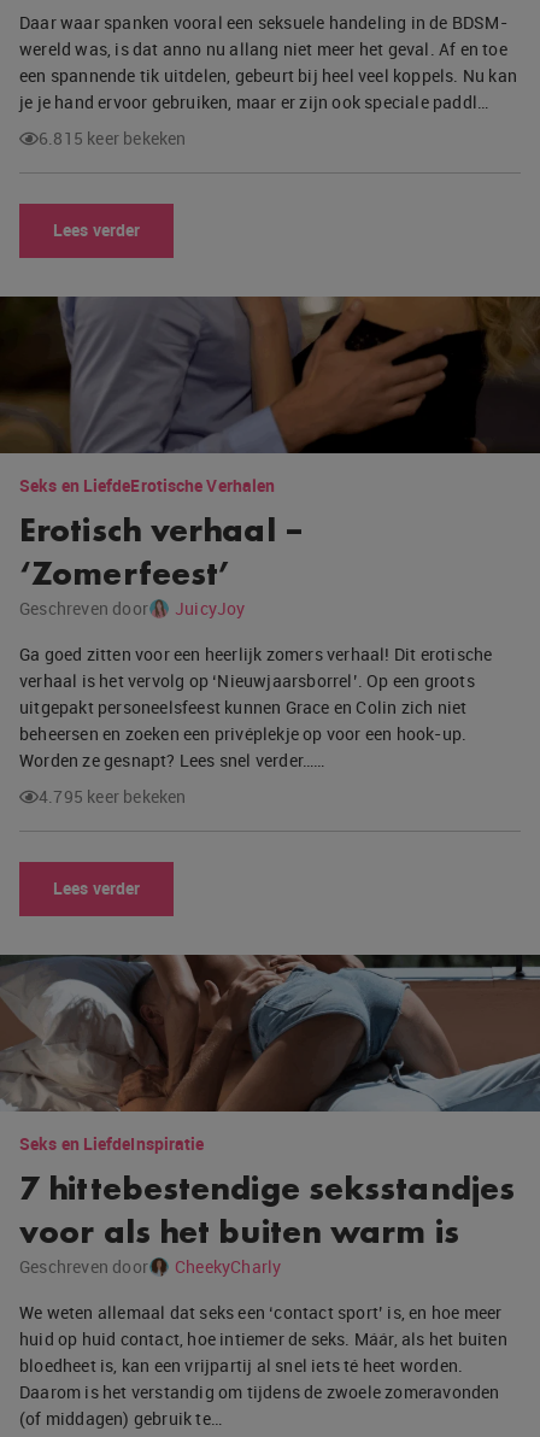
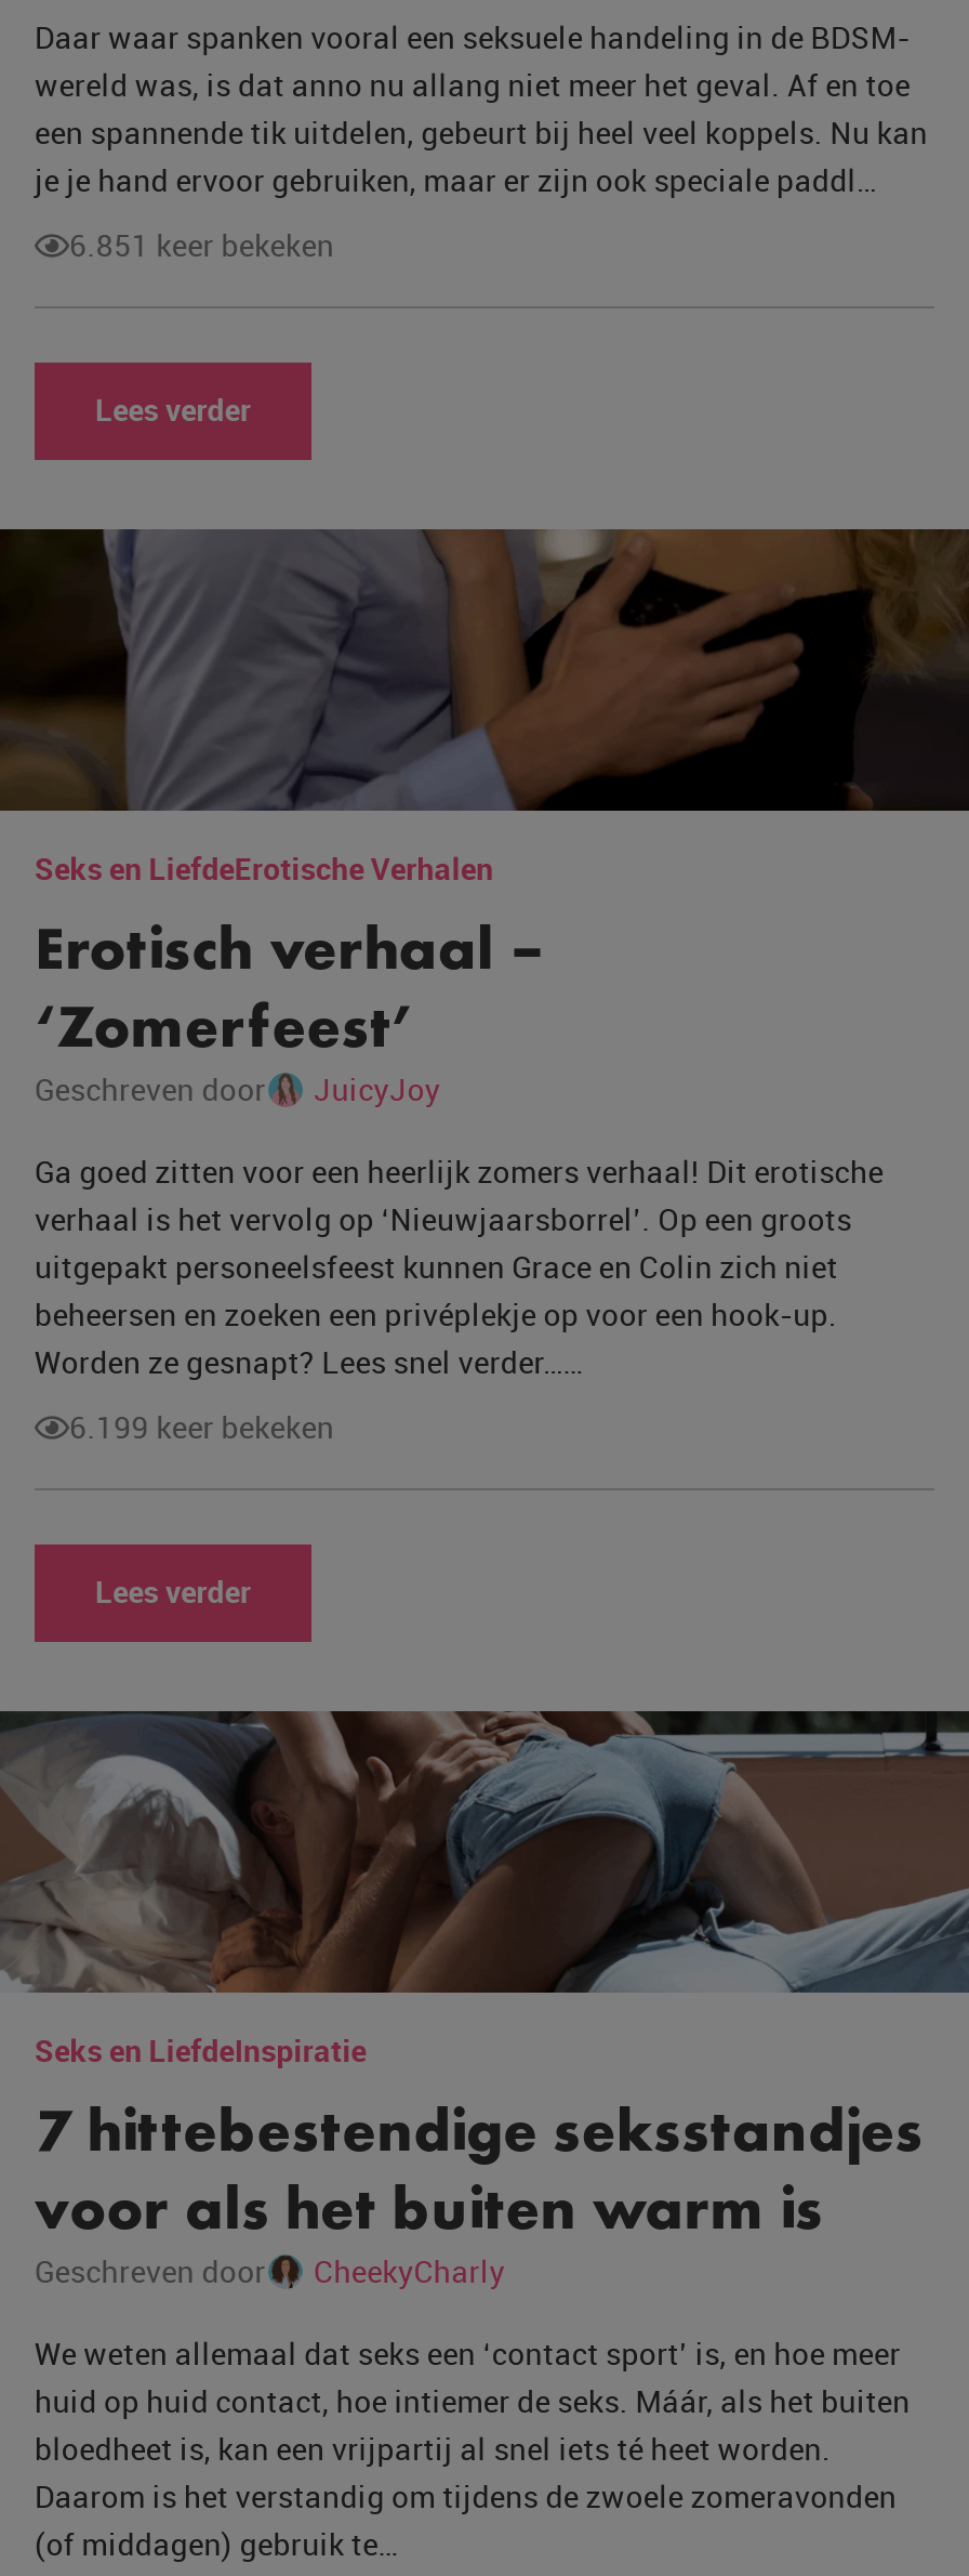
[39,127,186,149] 6.815 keer bekeken -> [69,224,334,265] 6.851 keer bekeken
[39,785,186,808] 4.795 keer bekeken -> [69,1406,334,1447] 6.199 keer bekeken

